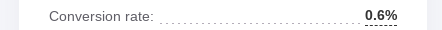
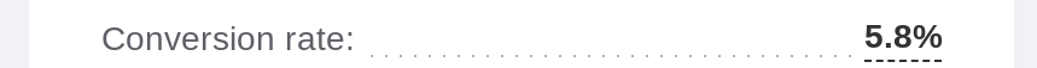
[365,7,397,23] 0.6% -> [864,17,942,55] 5.8%

